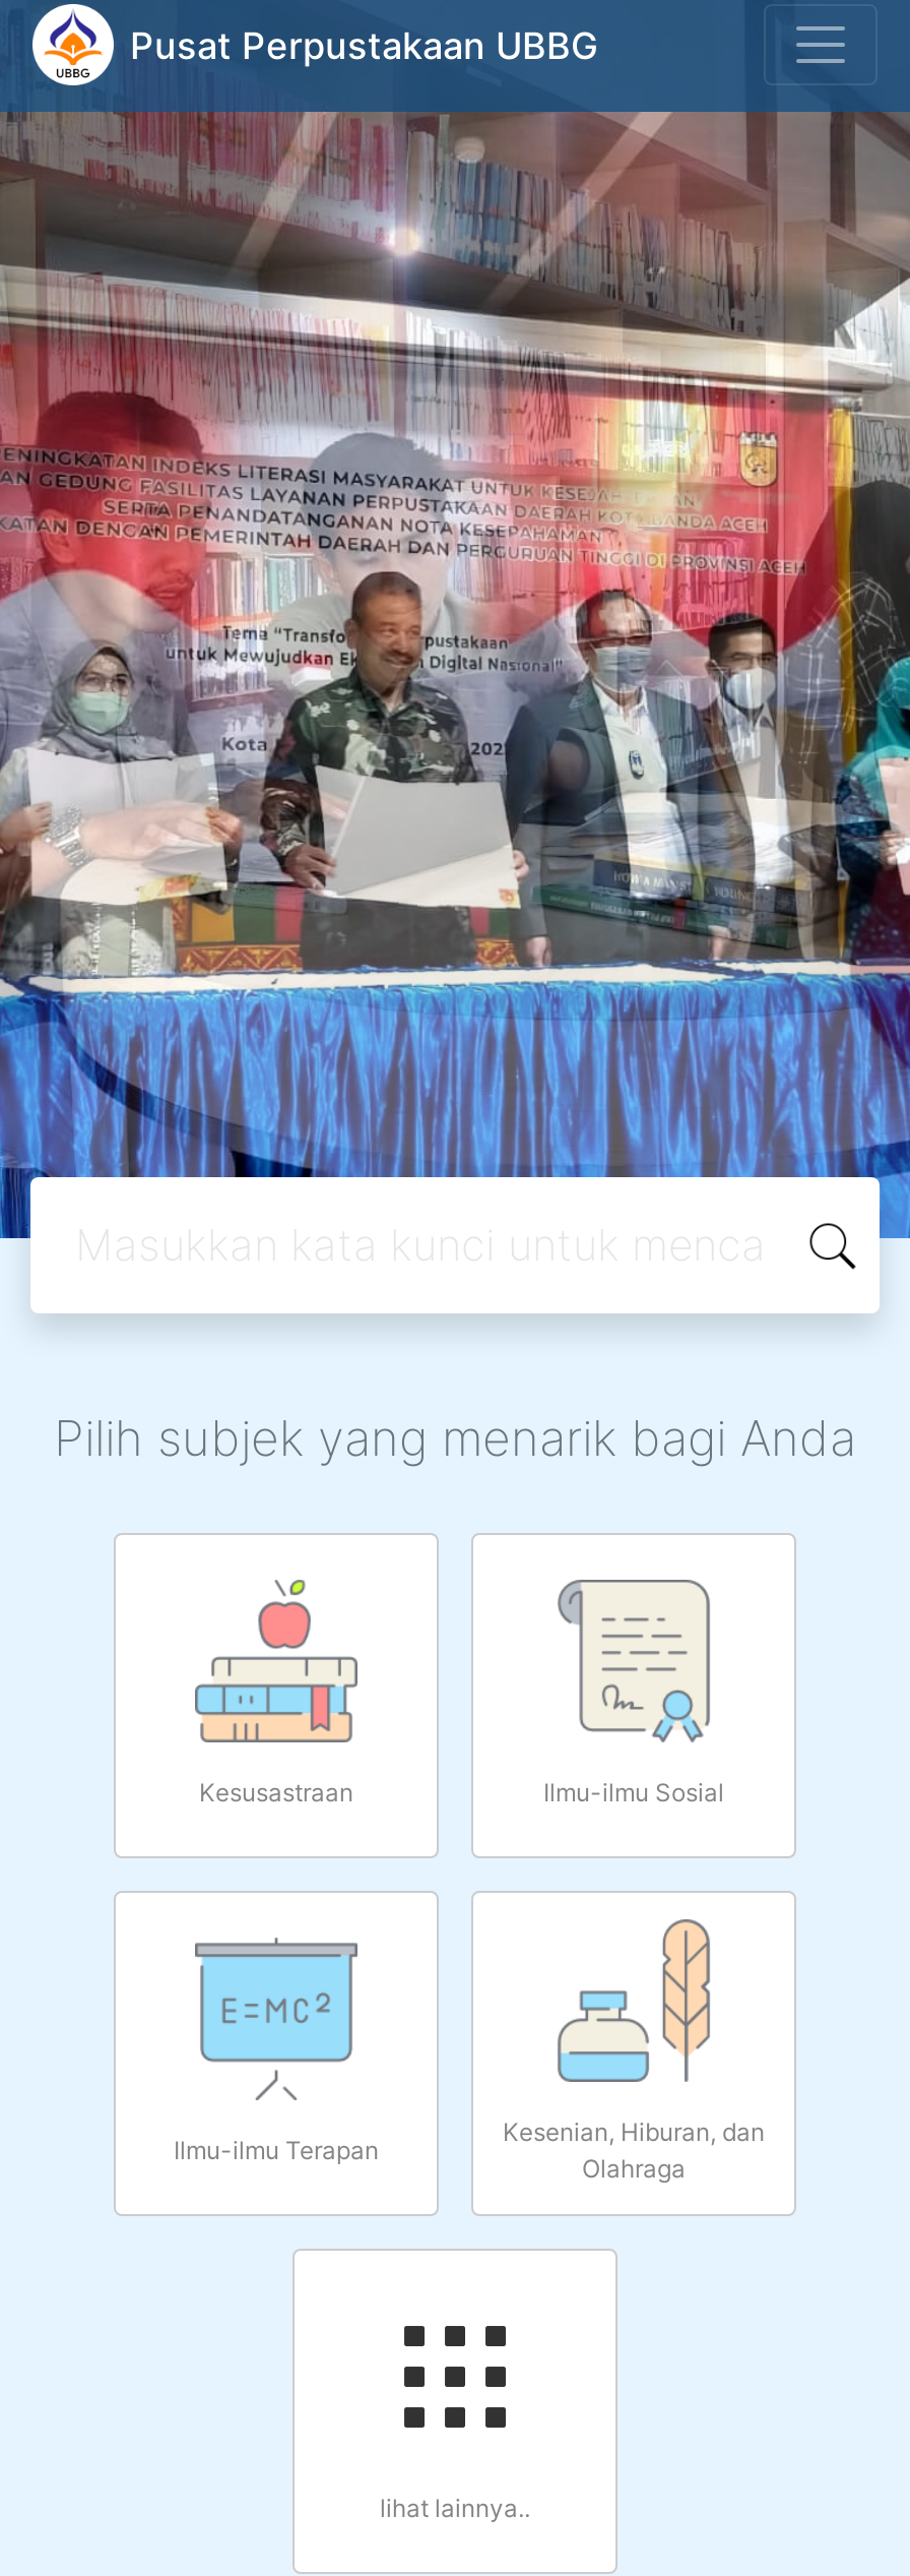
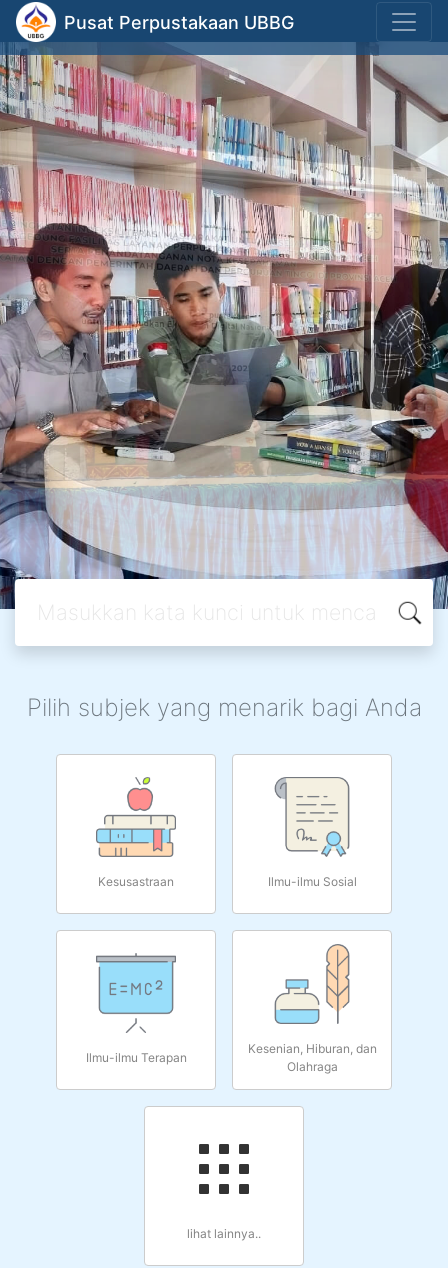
[6,89,904,1238] [image] -> [3,43,445,610] [image]

